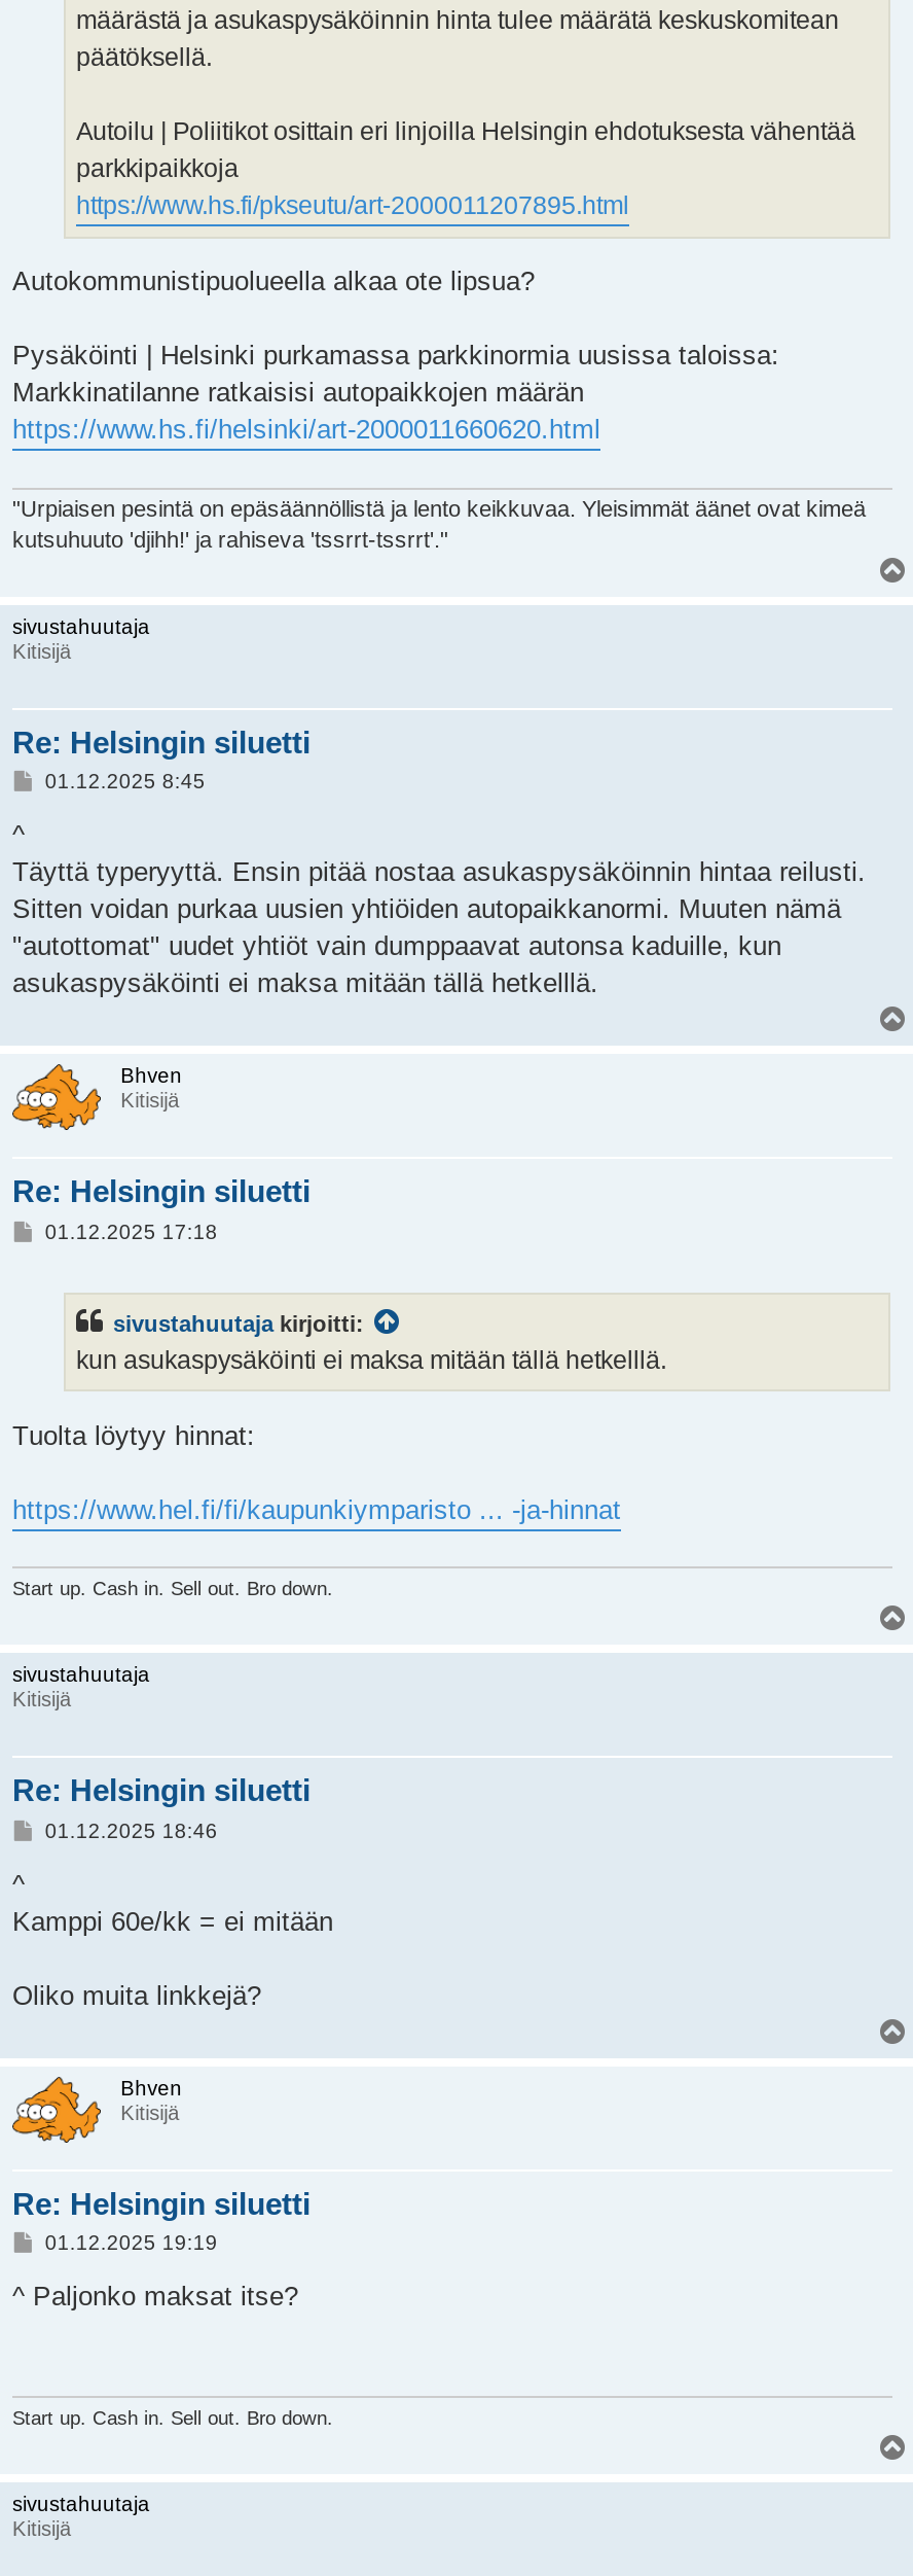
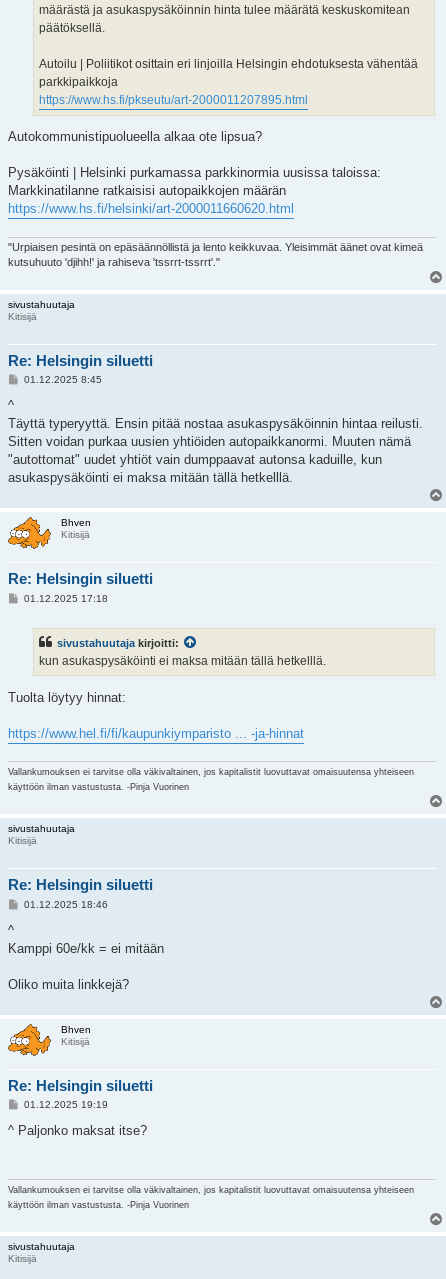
[12,1580,333,1600] Start up. Cash in. Sell out. Bro down. -> [8,767,414,792] Vallankumouksen ei tarvitse olla väkivaltainen, jos kapitalistit luovuttavat omaisuutensa yhteiseen | käyttöön ilman vastustusta. -Pinja Vuorinen
[12,2408,333,2429] Start up. Cash in. Sell out. Bro down. -> [8,1185,414,1210] Vallankumouksen ei tarvitse olla väkivaltainen, jos kapitalistit luovuttavat omaisuutensa yhteiseen | käyttöön ilman vastustusta. -Pinja Vuorinen

